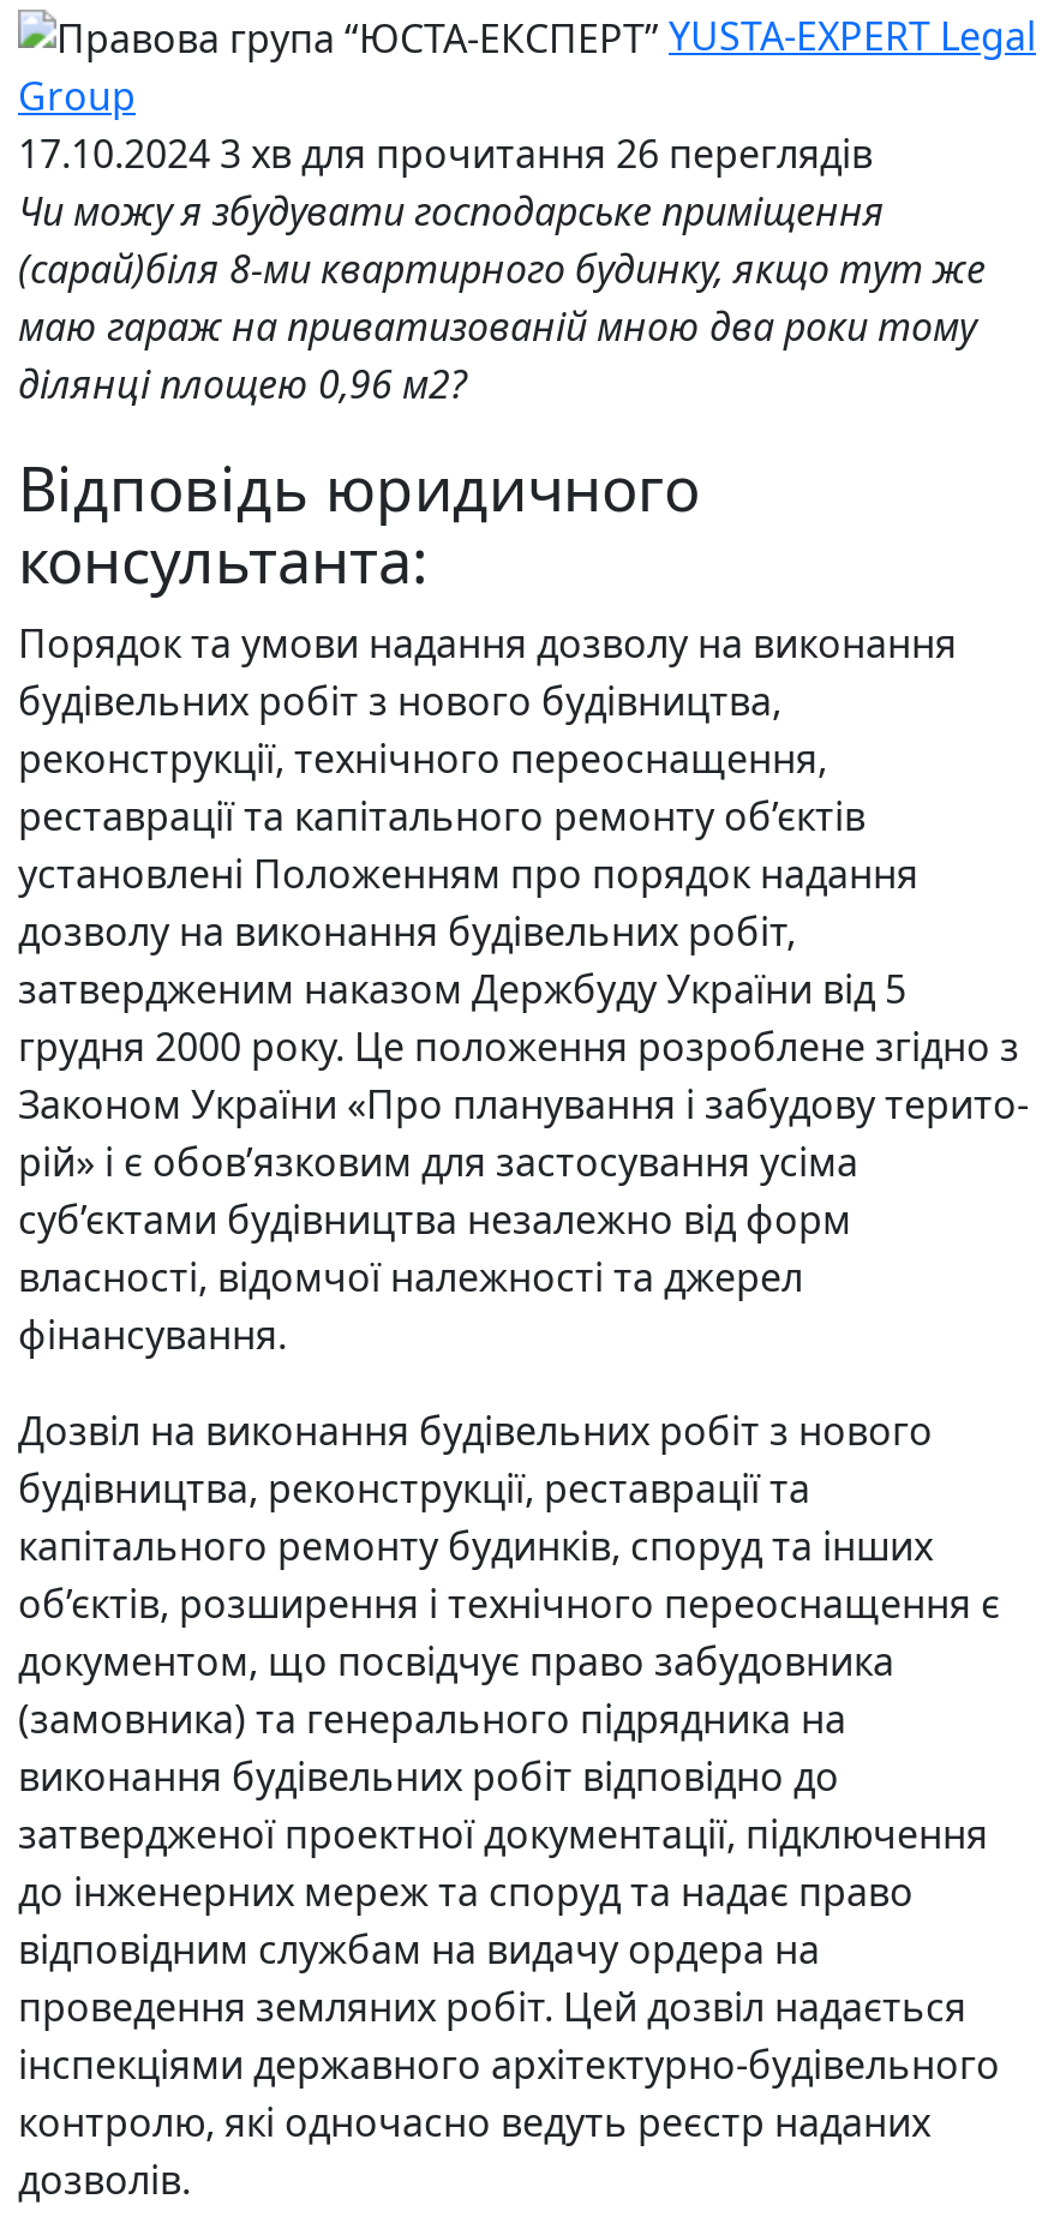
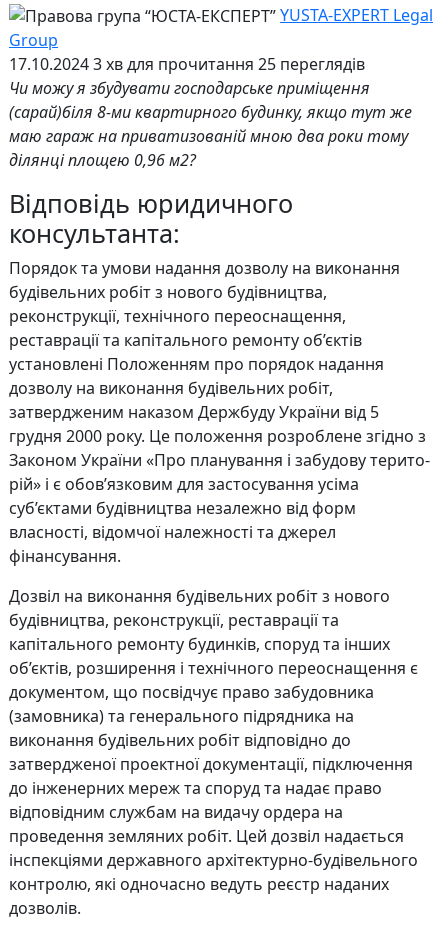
[18,128,873,181] 17.10.2024 3 хв для прочитання 26 переглядів -> [9,53,365,75] 17.10.2024 3 хв для прочитання 25 переглядів

